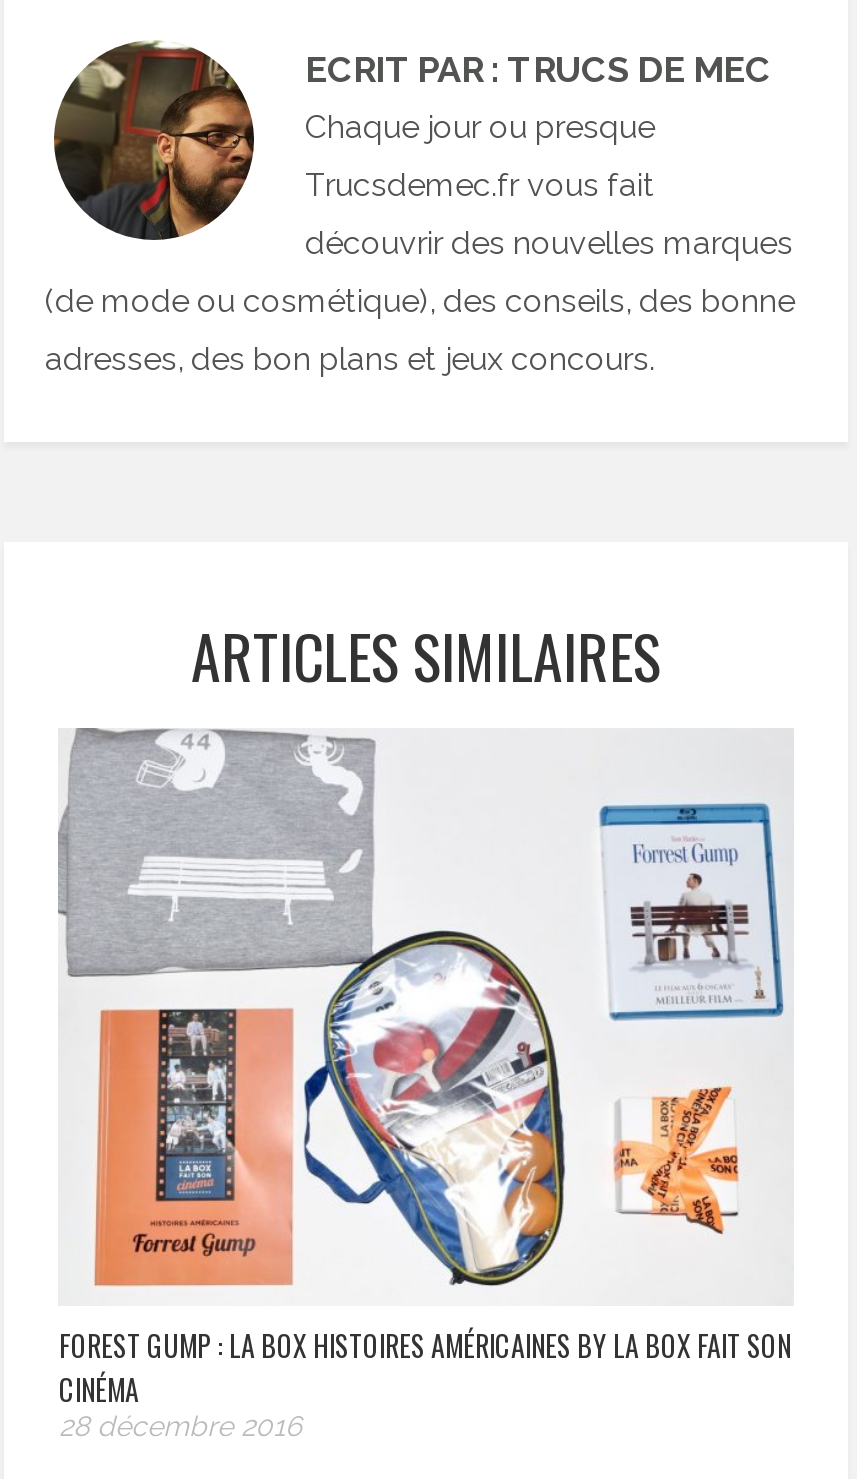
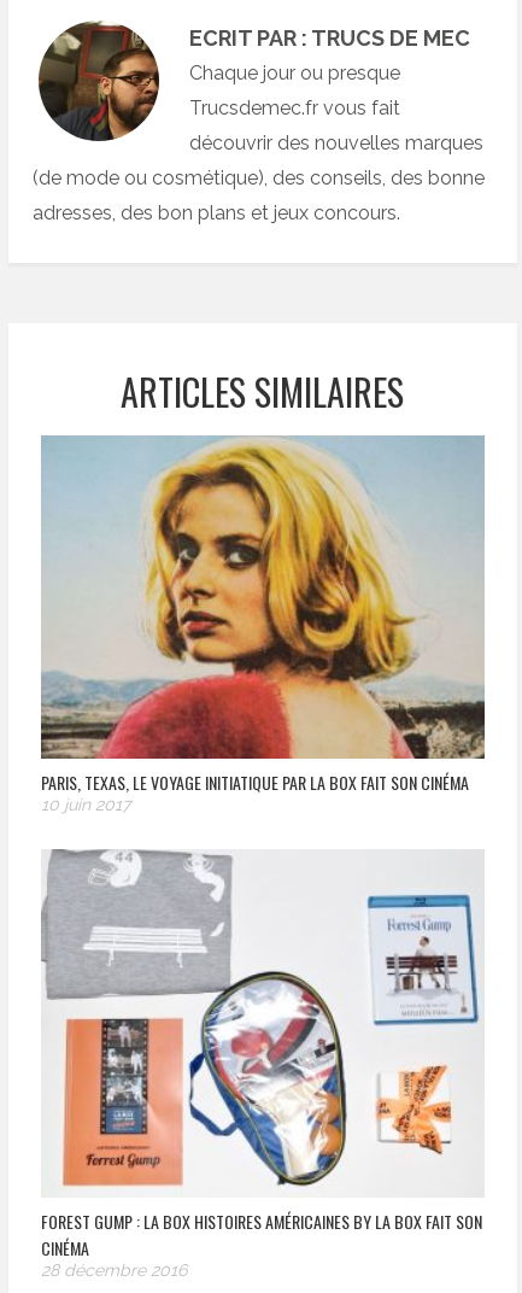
none -> [40,435,486,815] [image] | PARIS, TEXAS, LE VOYAGE INITIATIQUE PAR LA BOX FAIT SON CINÉMA | 10 juin 2017

